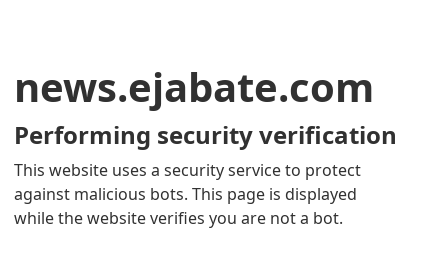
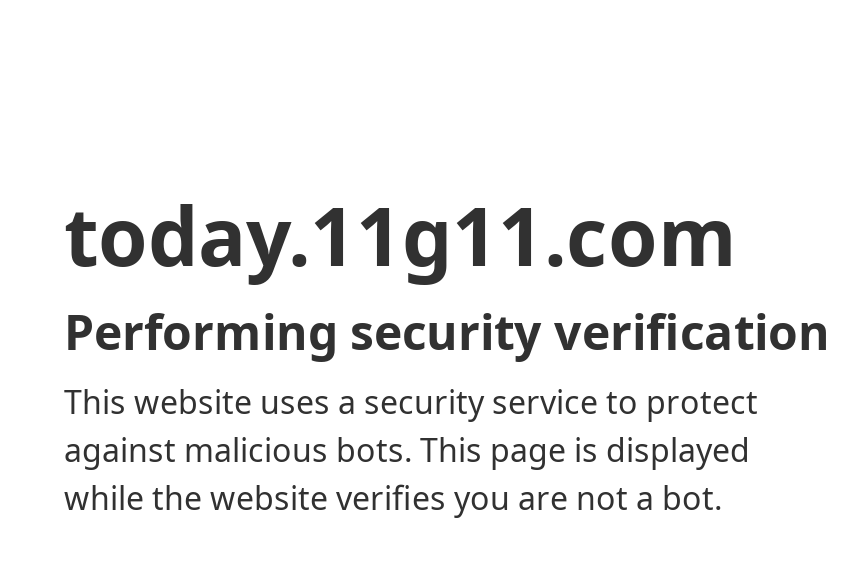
[14,59,374,114] news.ejabate.com -> [64,180,736,290] today.11g11.com

